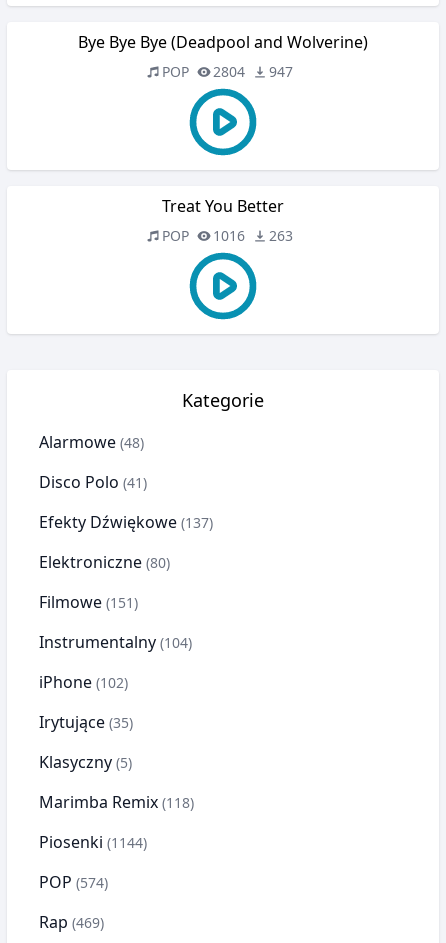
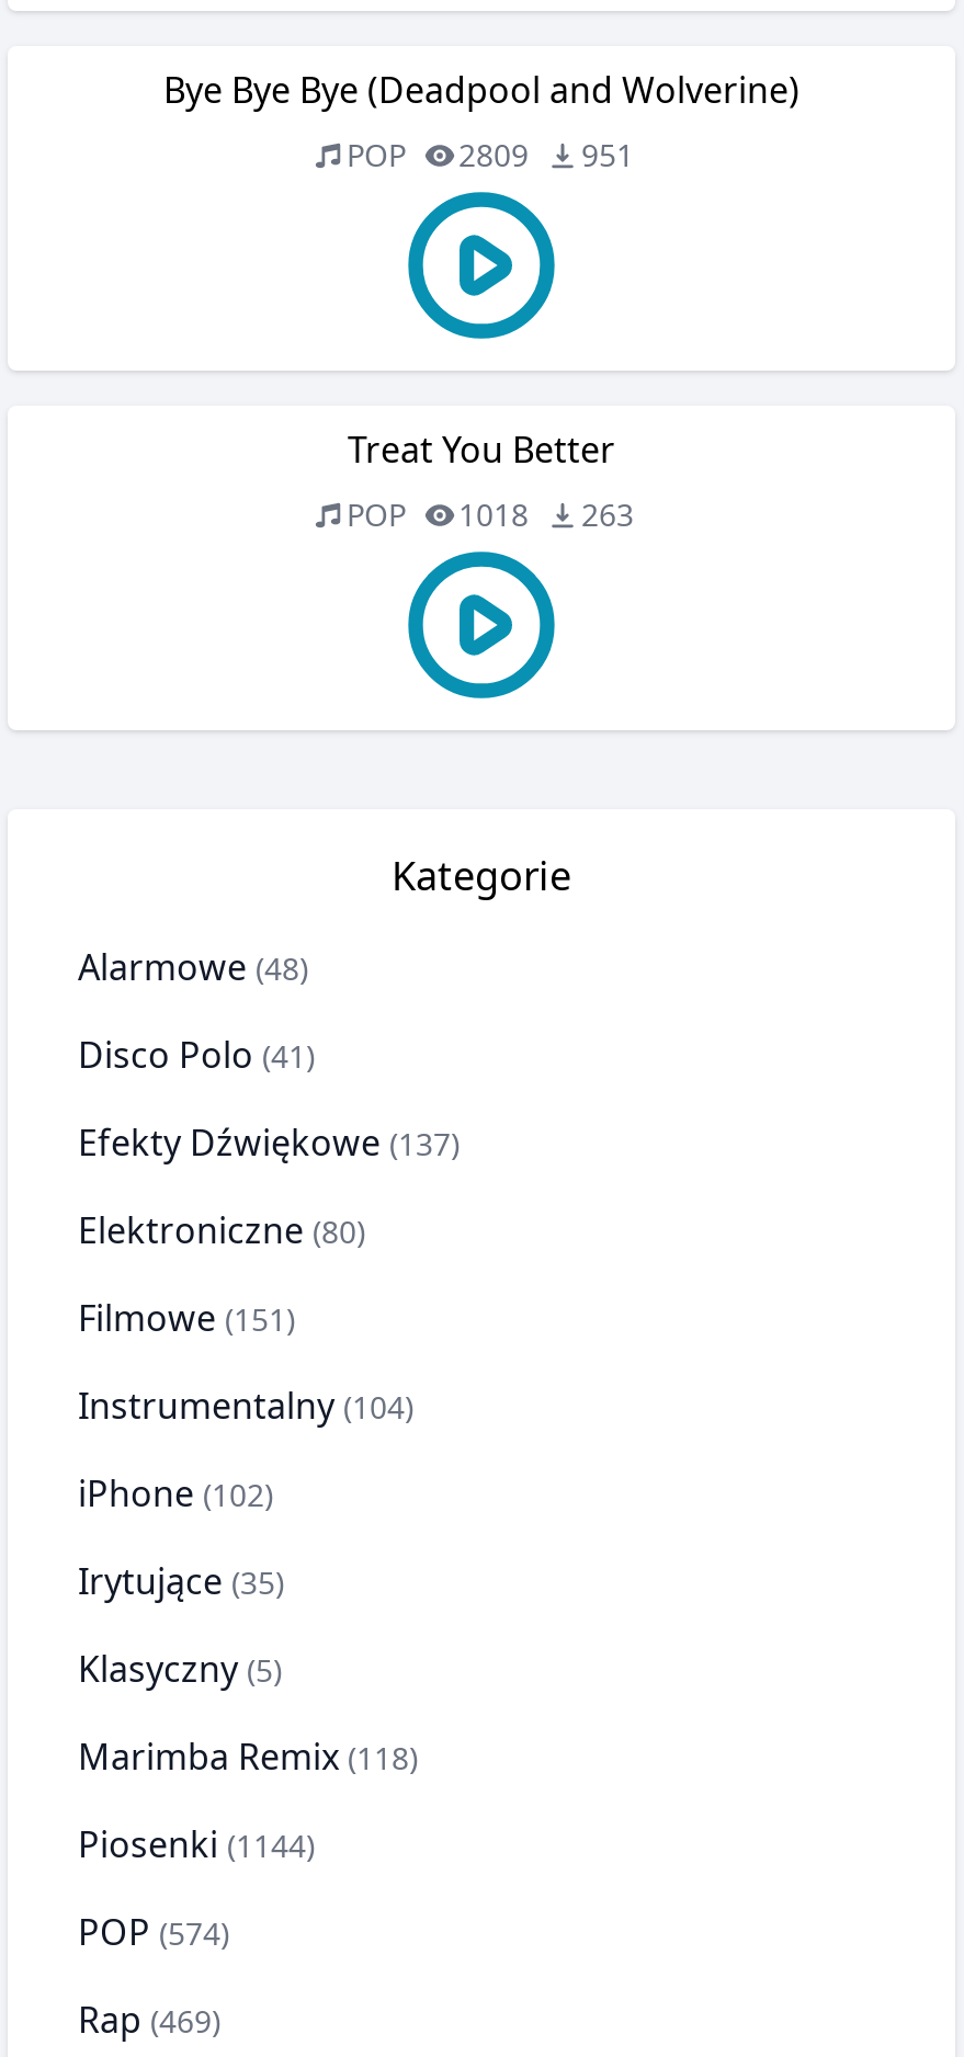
[212,62,244,81] 2804 -> [458,134,529,175] 2809
[268,62,292,81] 947 -> [581,134,634,175] 951
[161,226,292,245] POP 1016 263 -> [347,493,634,535] POP 1018 263

